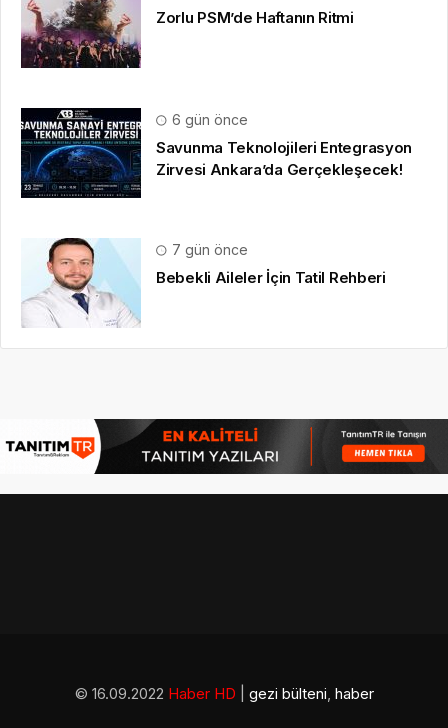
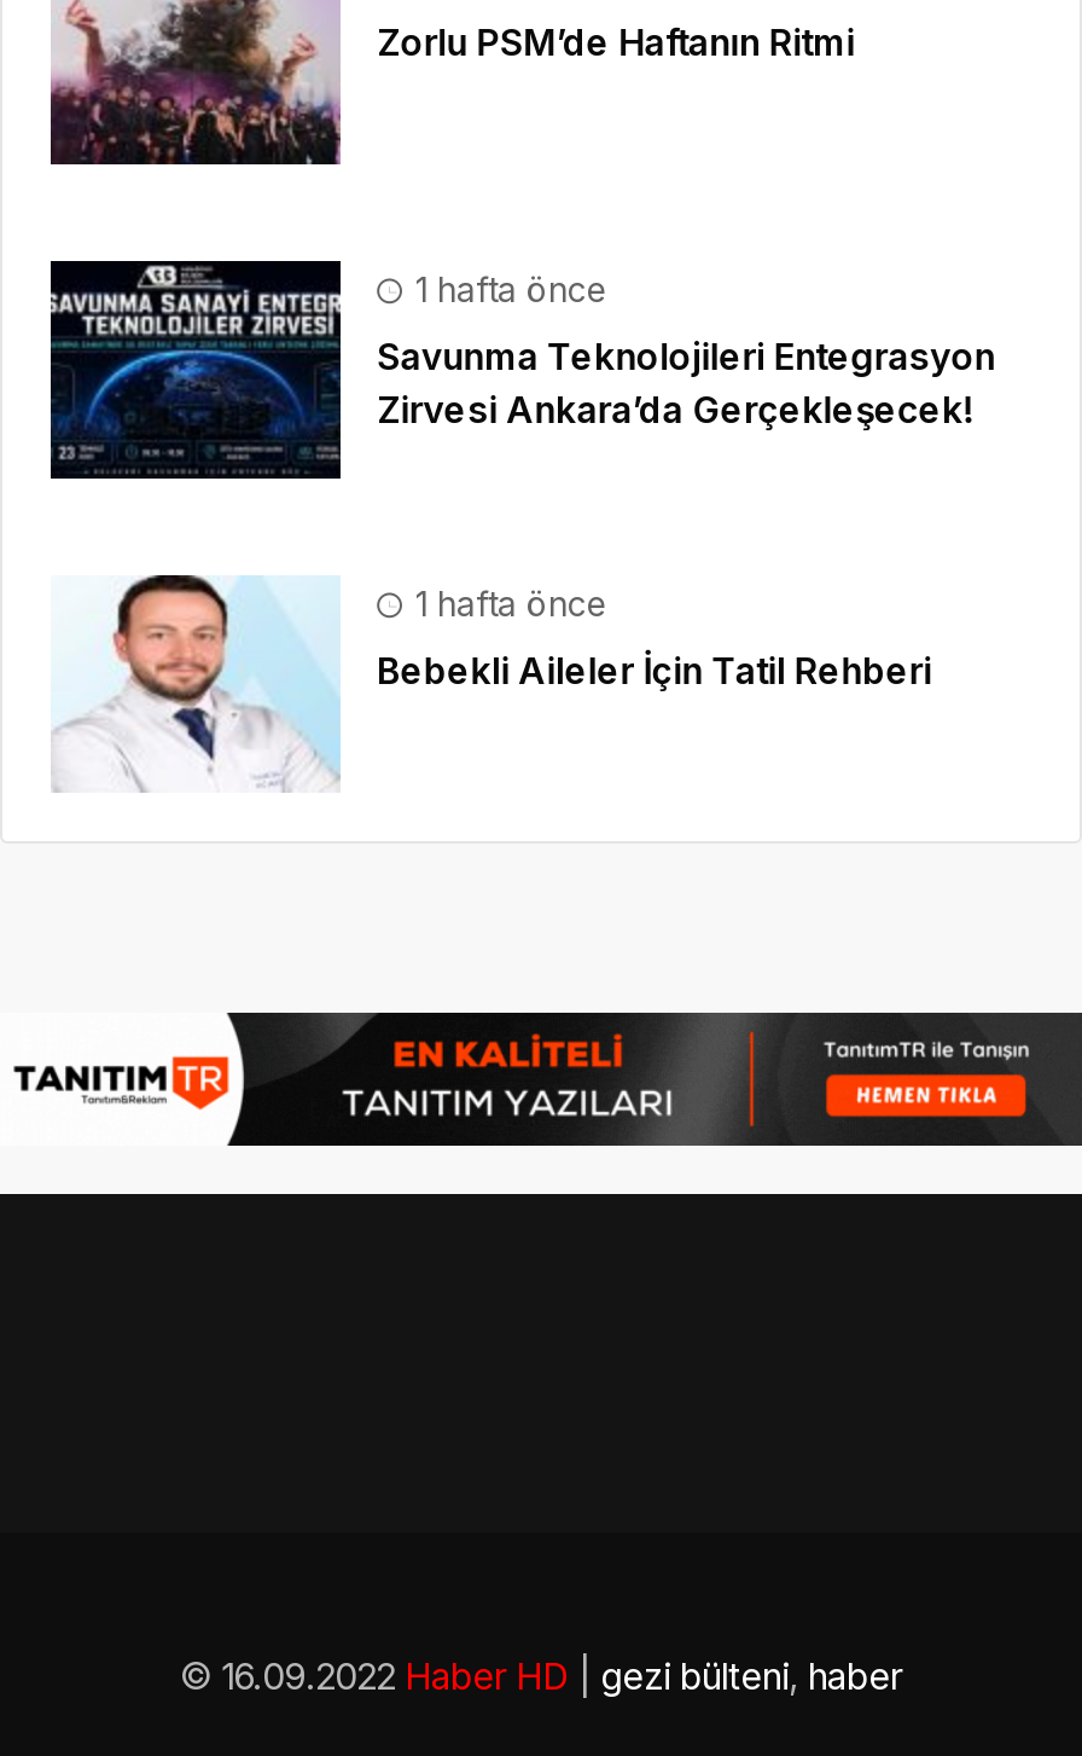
[168,111,248,128] 6 gün önce -> [406,268,609,309] 1 hafta önce
[168,241,248,258] 7 gün önce -> [406,582,609,623] 1 hafta önce

